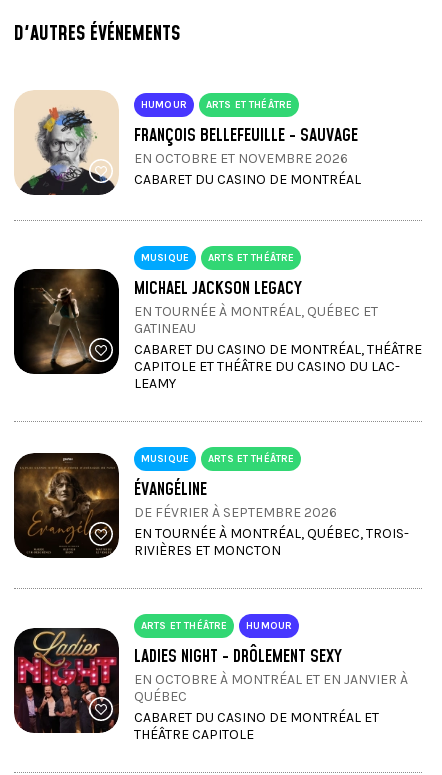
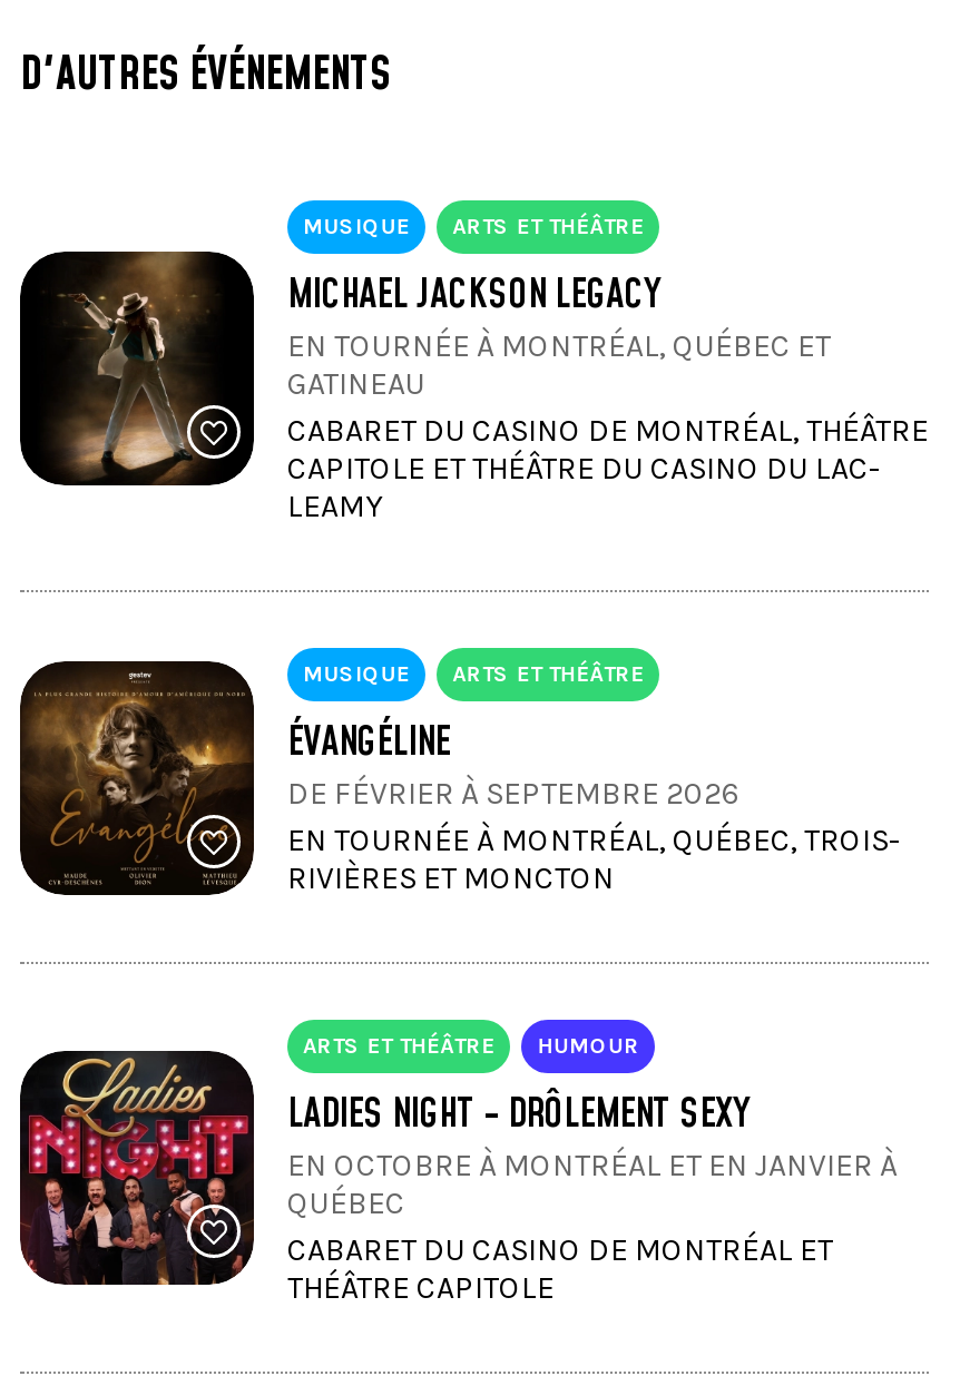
[14,90,361,196] [image] | HUMOUR | ARTS ET THÉÂTRE | FRANÇOIS BELLEFEUILLE - SAUVAGE | EN OCTOBRE ET NOVEMBRE 2026 | CABARET DU CASINO DE MONTRÉAL -> none

